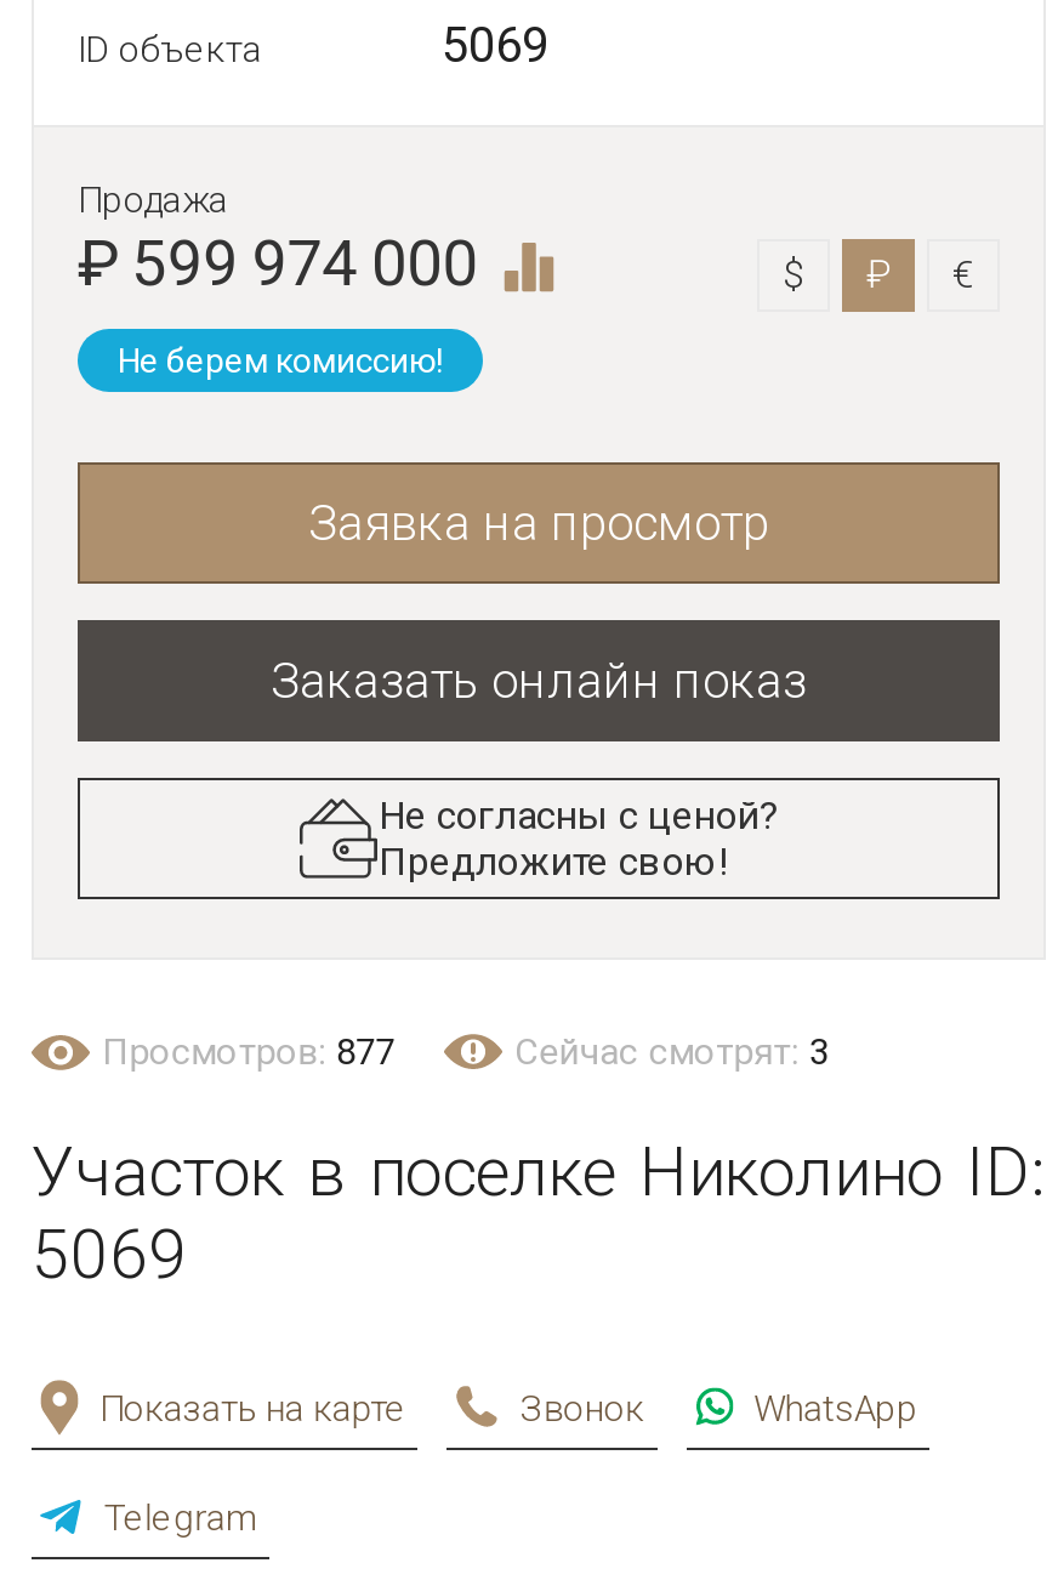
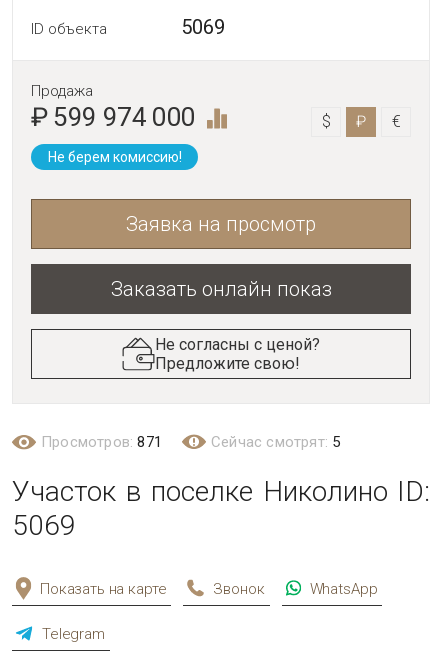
[102,1030,396,1074] Просмотров: 877 -> [41,433,162,451] Просмотров: 871
[514,1030,828,1074] Сейчас смотрят: 3 -> [211,433,340,451] Сейчас смотрят: 5

